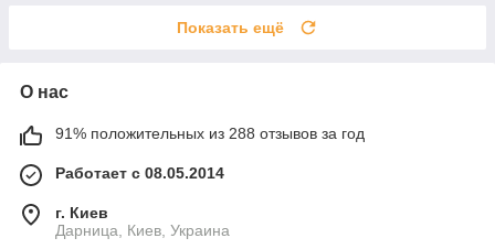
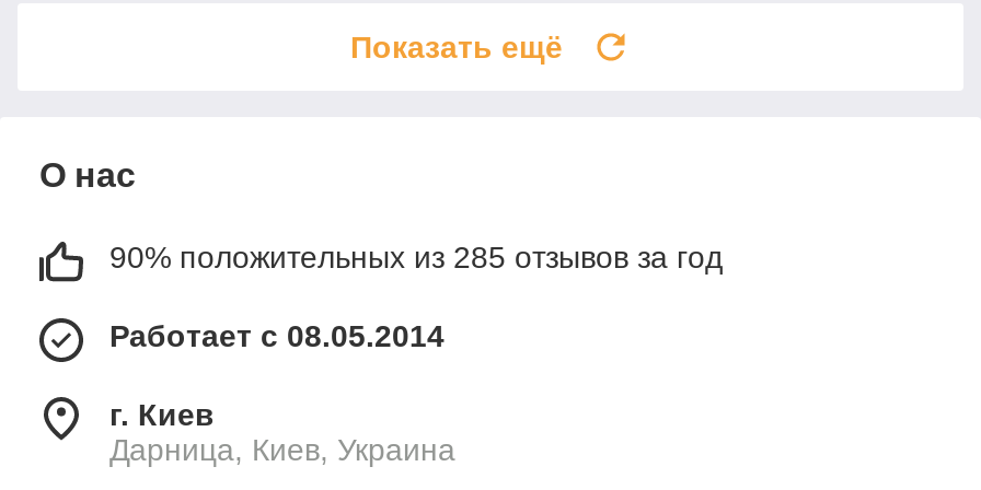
[55,124,365,142] 91% положительных из 288 отзывов за год -> [109,239,723,274] 90% положительных из 285 отзывов за год

